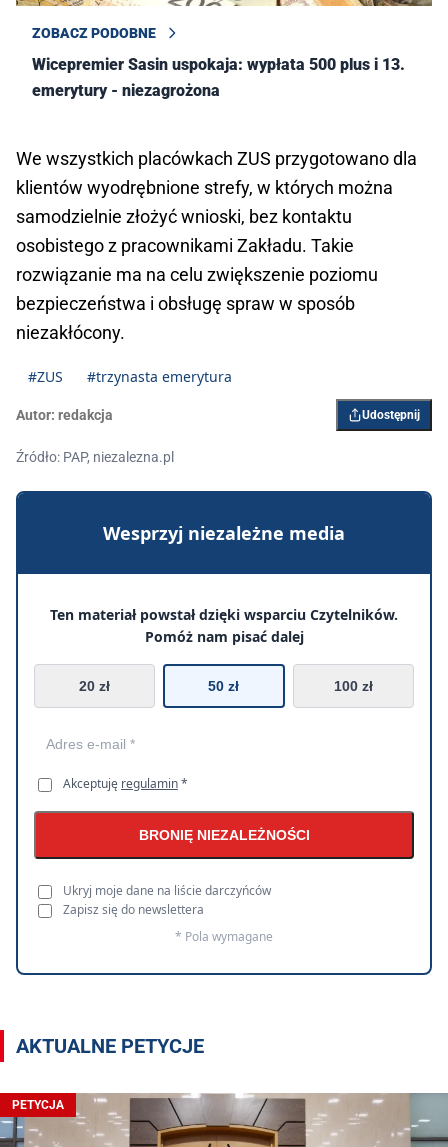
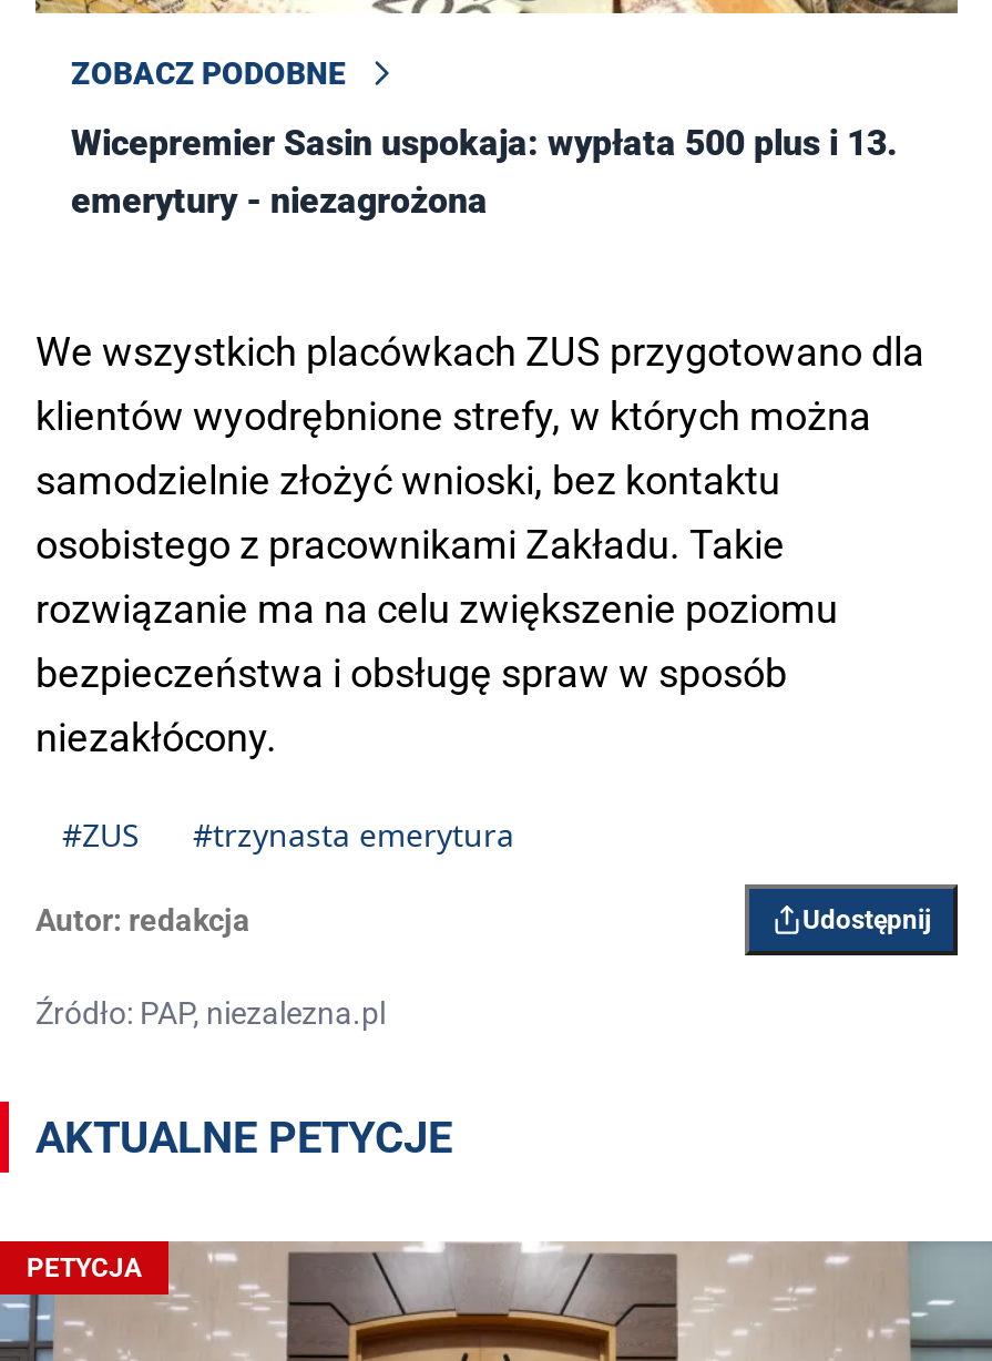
[15,490,433,976] [image] | Wesprzyj niezależne media | Ten materiał powstał dzięki wsparciu Czytelników. | Pomóż nam pisać dalej | 20 zł | 50 zł | 100 zł -> none
[63,775,309,945] Akceptuję regulamin * | BRONIĘ NIEZALEŻNOŚCI | Ukryj moje dane na liście darczyńców | Zapisz się do newslettera | * Pola wymagane -> none

